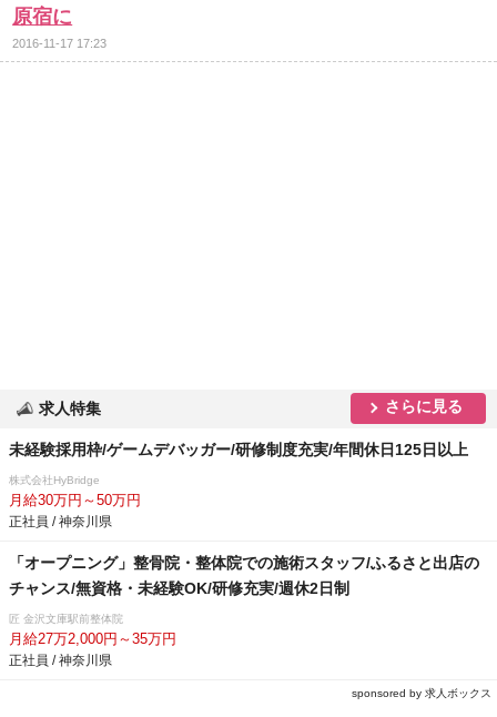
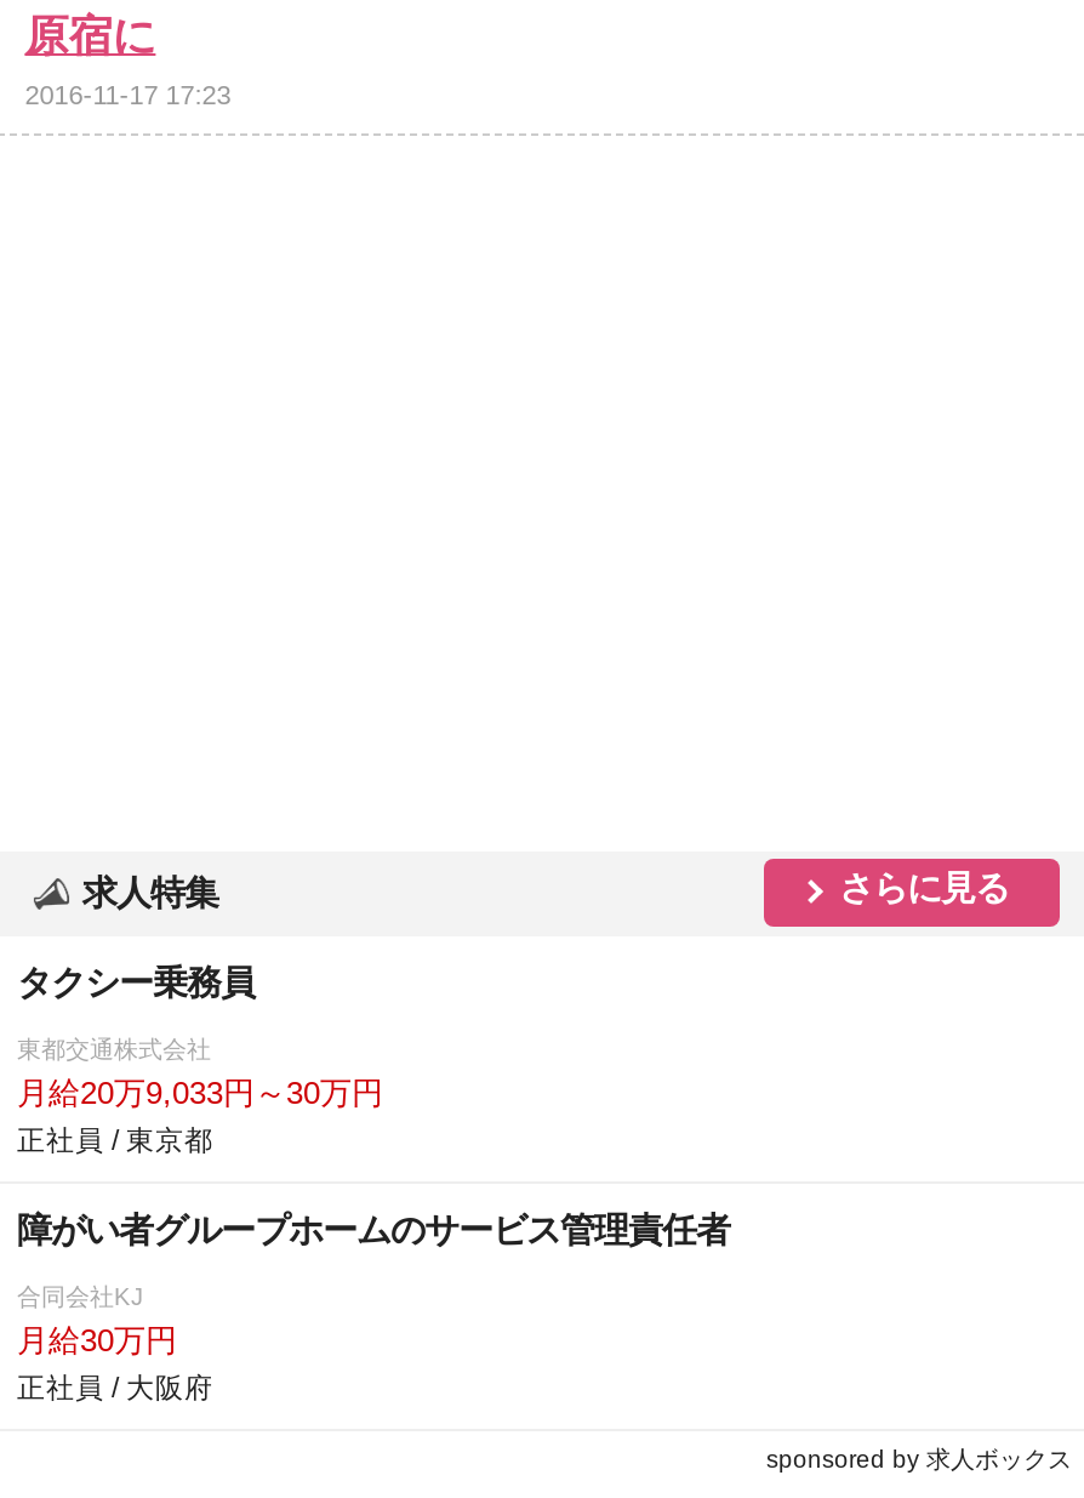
[9,441,468,458] 未経験採用枠/ゲームデバッガー/研修制度充実/年間休日125日以上 -> [17,963,255,1002] タクシー乗務員
[9,474,141,528] 株式会社HyBridge | 月給30万円～50万円 | 正社員 / 神奈川県 -> [17,1036,383,1155] 東都交通株式会社 | 月給20万9,033円～30万円 | 正社員 / 東京都
[9,554,479,597] 「オープニング」整骨院・整体院での施術スタッフ/ふるさと出店の | チャンス/無資格・未経験OK/研修充実/週休2日制 -> [17,1211,730,1249] 障がい者グループホームのサービス管理責任者
[9,613,176,667] 匠 金沢文庫駅前整体院 | 月給27万2,000円～35万円 | 正社員 / 神奈川県 -> [17,1283,213,1402] 合同会社KJ | 月給30万円 | 正社員 / 大阪府

